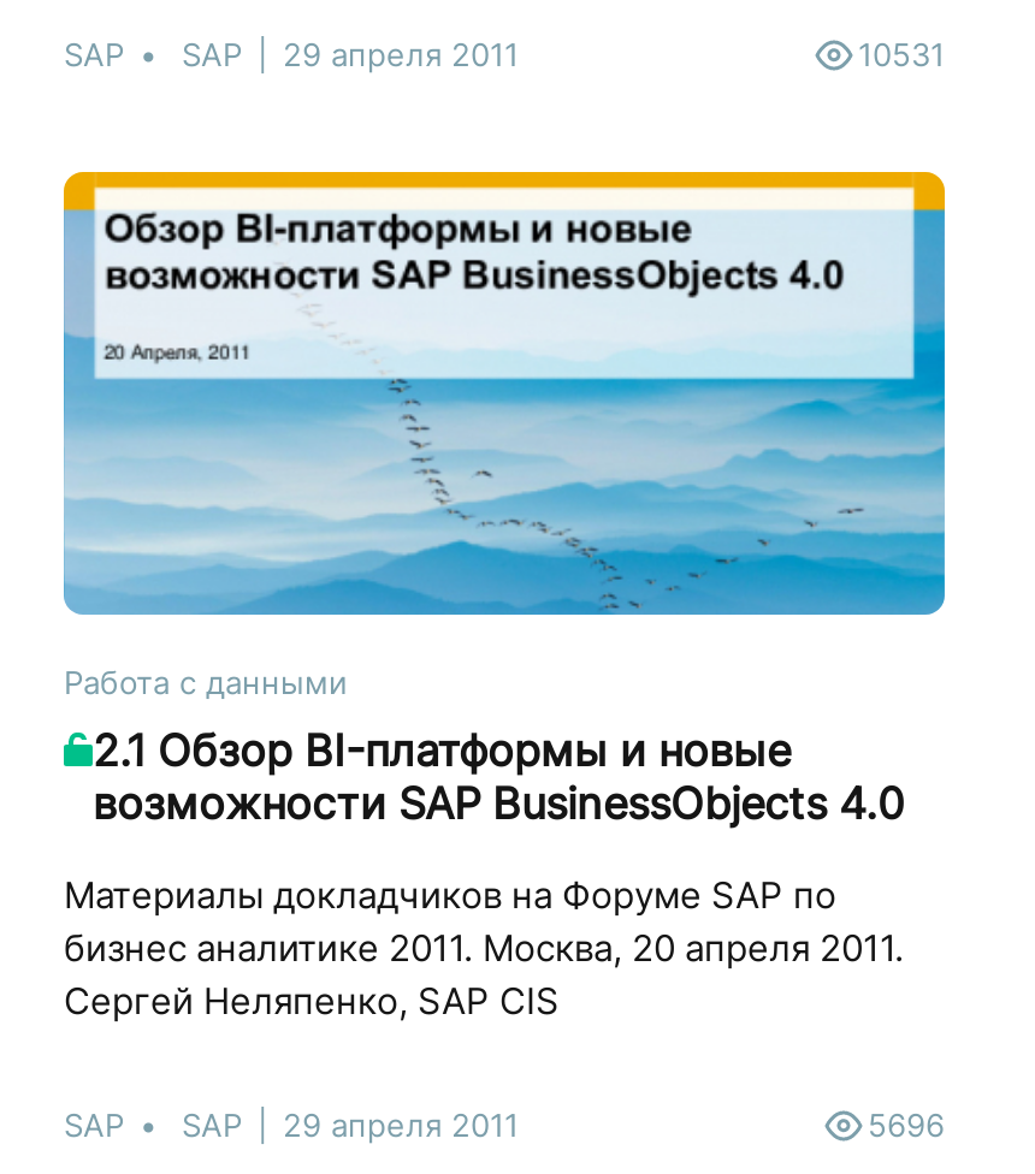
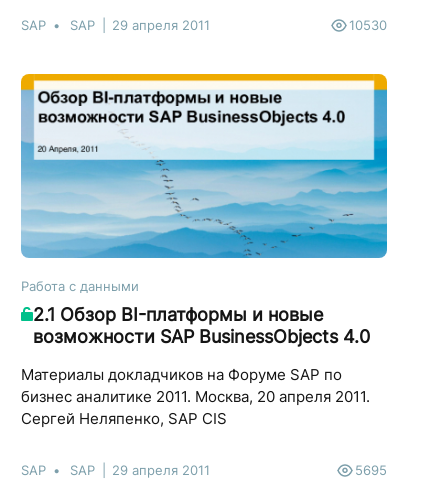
[858,34,945,73] 10531 -> [349,17,387,33] 10530
[868,1105,945,1143] 5696 -> [355,462,387,478] 5695

